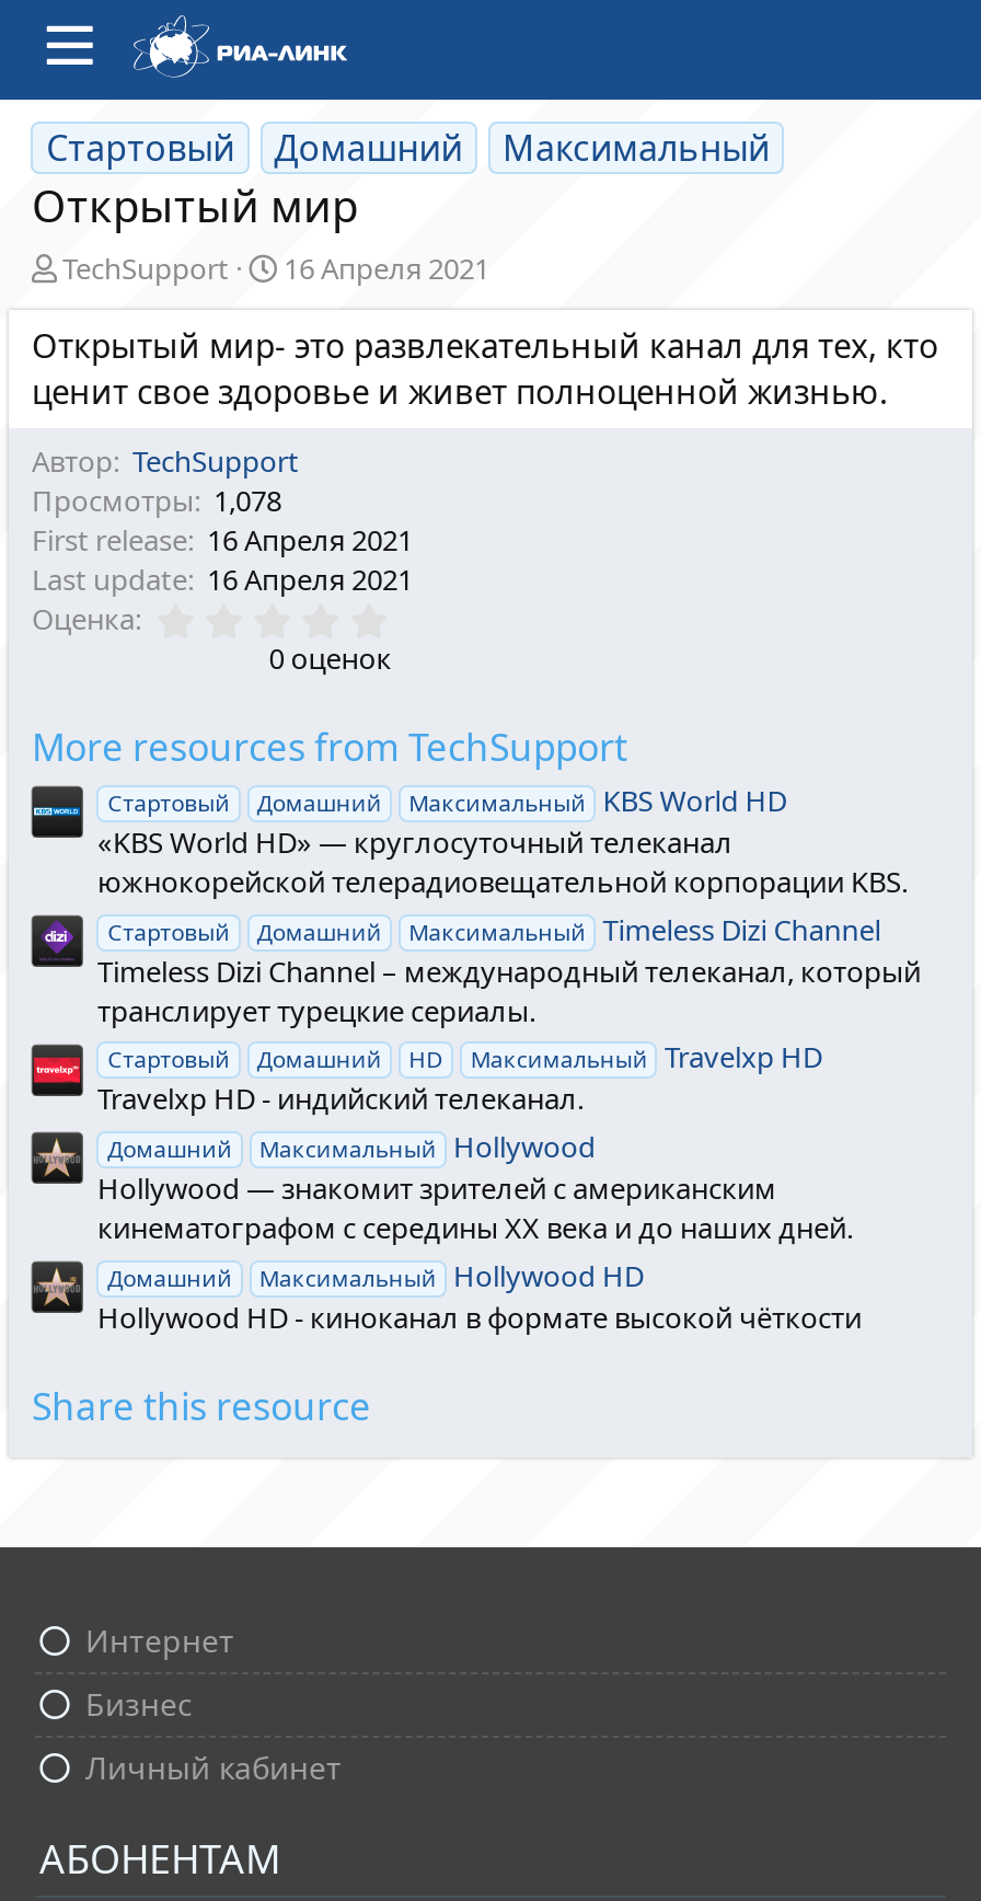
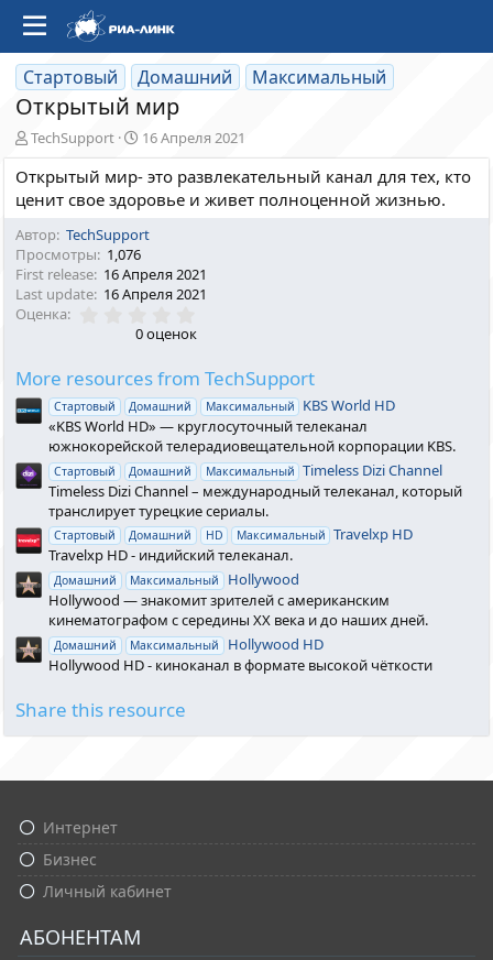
[32,481,281,521] Просмотры 1,078 -> [16,245,141,265] Просмотры 1,076

